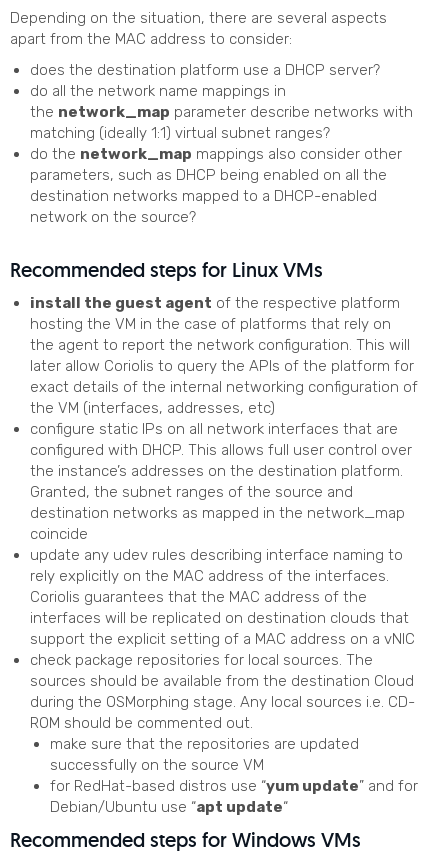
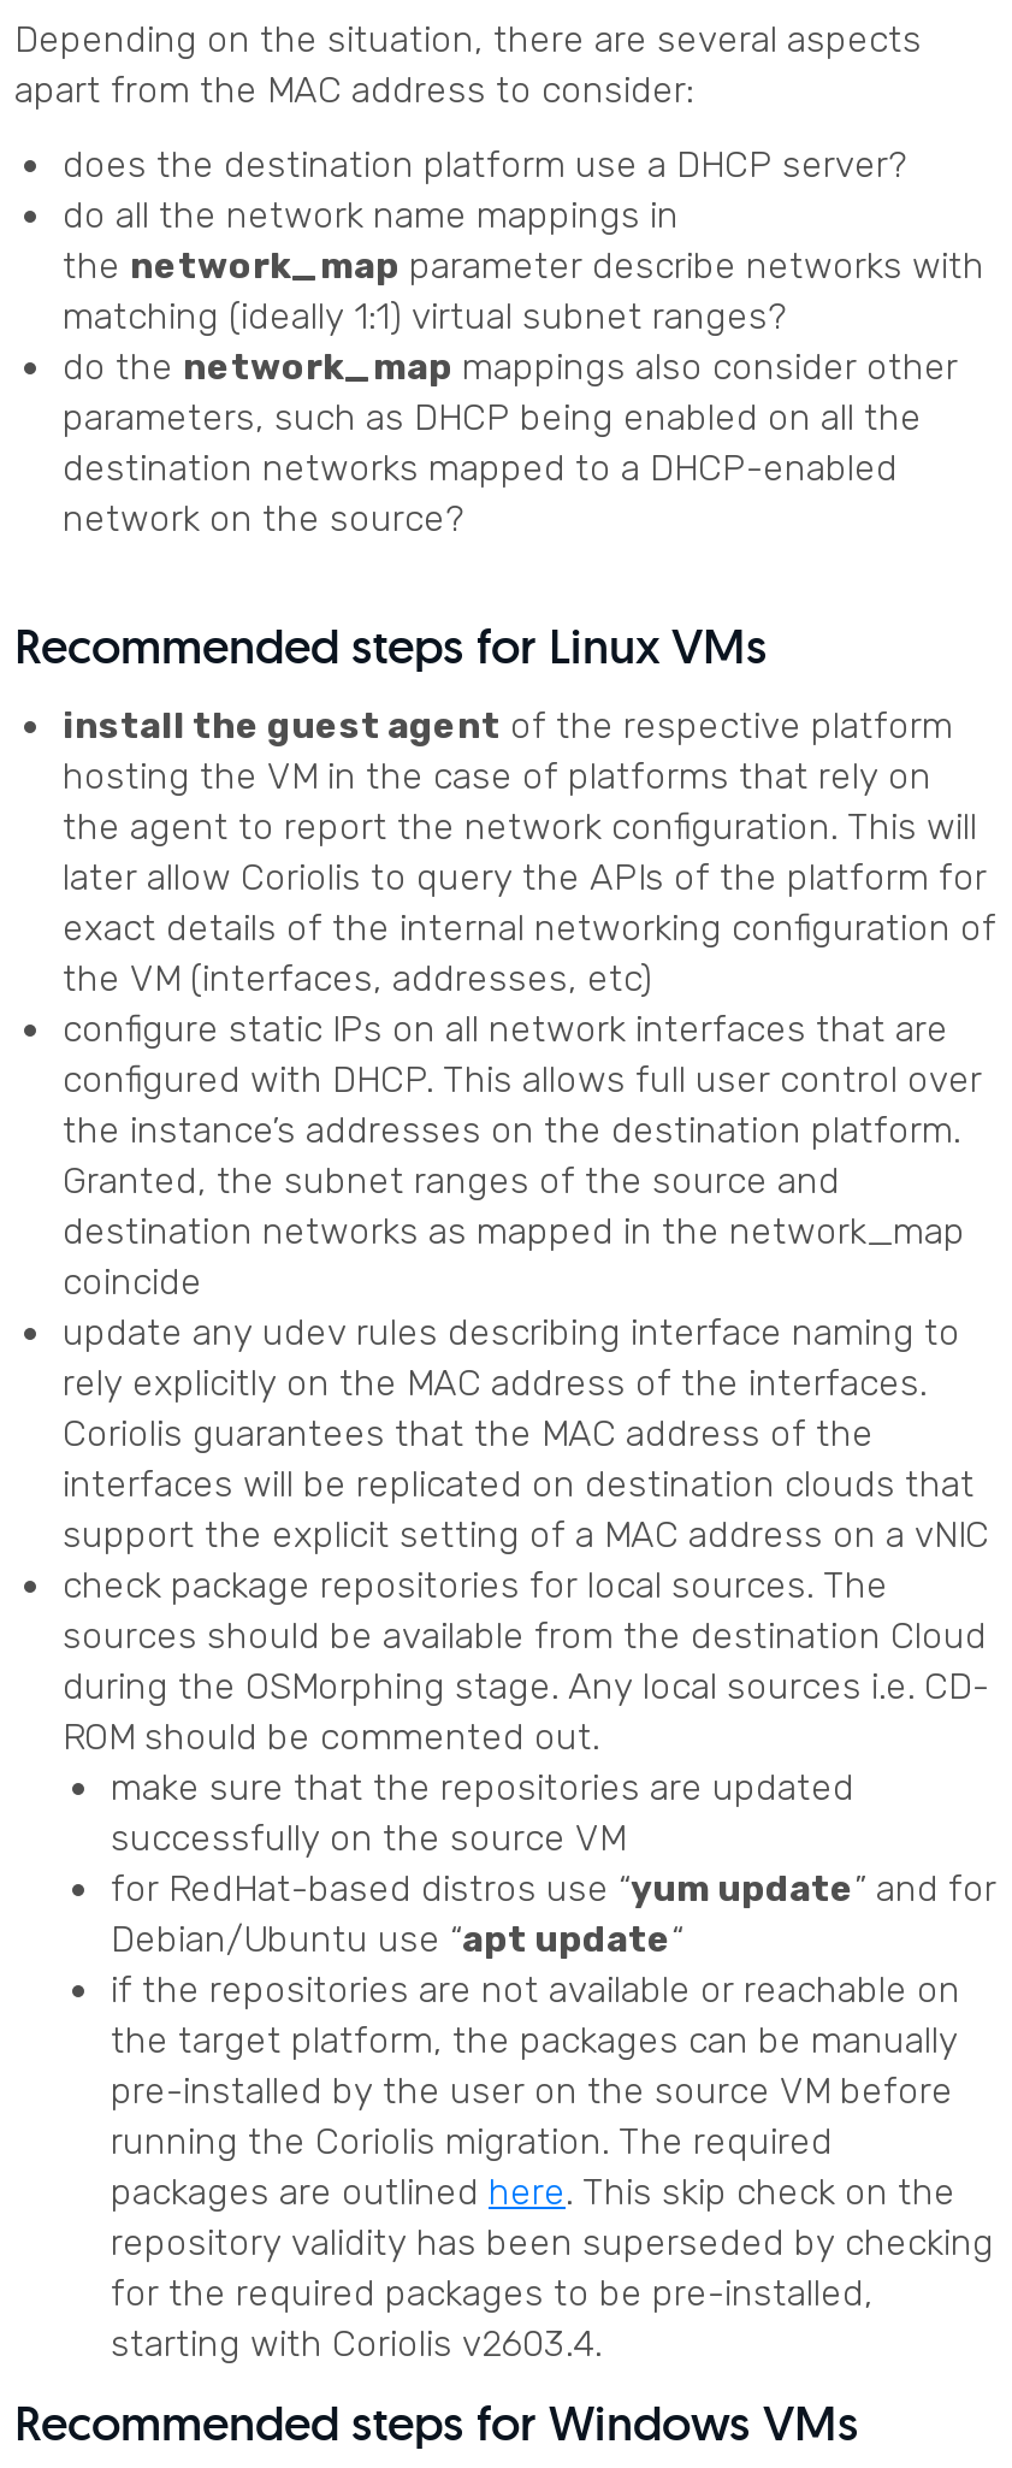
none -> [111,1967,994,2364] if the repositories are not available or reachable on | the target platform, the packages can be manually | pre-installed by the user on the source VM before | running the Coriolis migration. The required | packages are outlined here. This skip check on the | repository validity has been superseded by checking | for the required packages to be pre-installed, | starting with Coriolis v2603.4.

